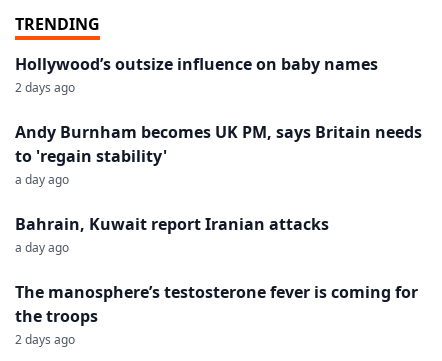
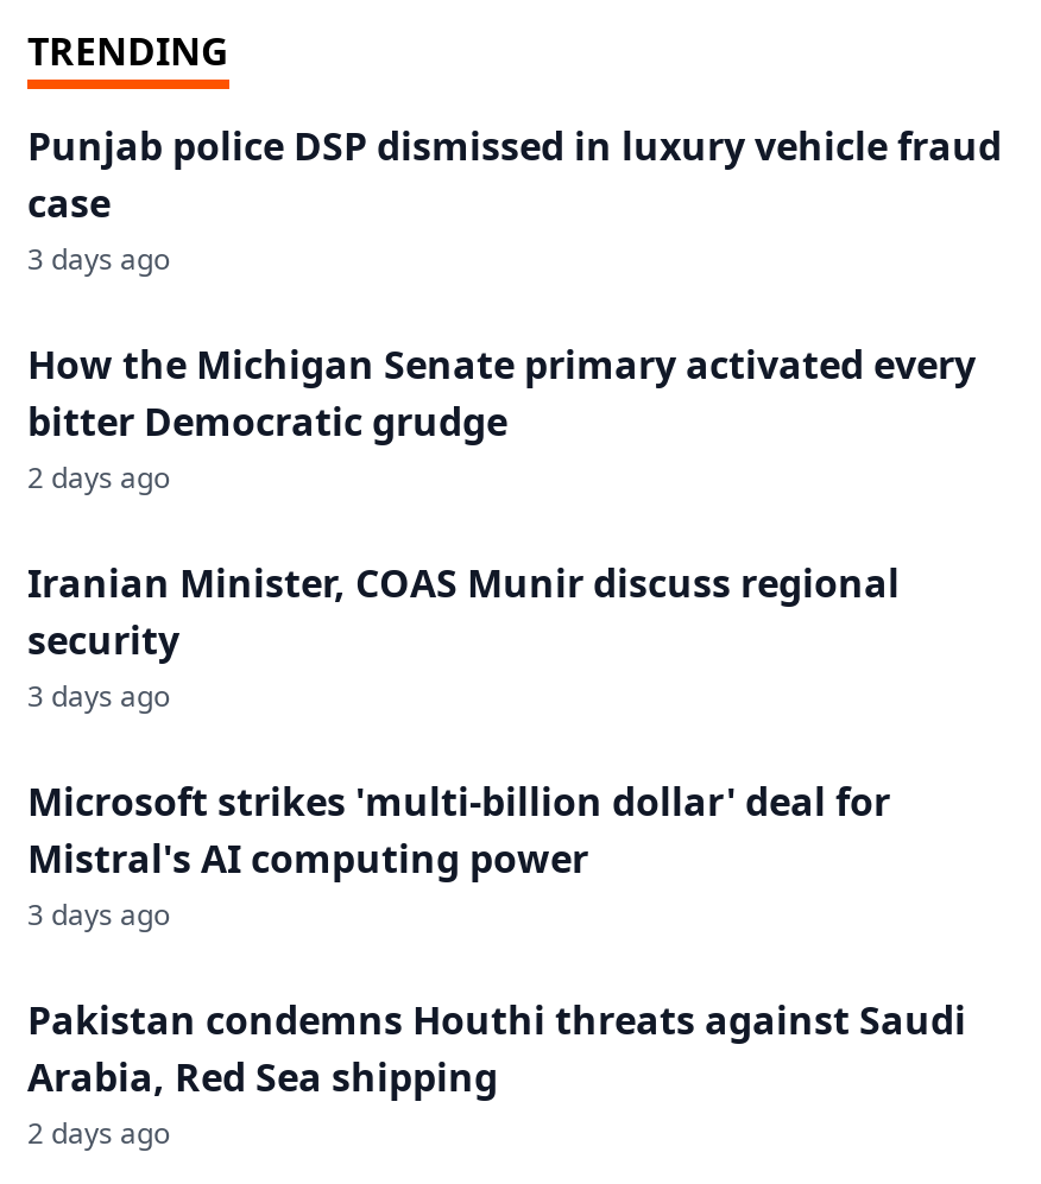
[15,53,378,75] Hollywood’s outsize influence on baby names -> [27,121,1002,449] Punjab police DSP dismissed in luxury vehicle fraud | case | 3 days ago | How the Michigan Senate primary activated every | bitter Democratic grudge
[15,121,422,188] Andy Burnham becomes UK PM, says Britain needs | to 'regain stability' | a day ago -> [27,558,900,717] Iranian Minister, COAS Munir discuss regional | security | 3 days ago
[15,213,329,256] Bahrain, Kuwait report Iranian attacks | a day ago -> [27,777,890,936] Microsoft strikes 'multi-billion dollar' deal for | Mistral's AI computing power | 3 days ago
[15,281,418,327] The manosphere’s testosterone fever is coming for | the troops -> [27,995,966,1104] Pakistan condemns Houthi threats against Saudi | Arabia, Red Sea shipping

